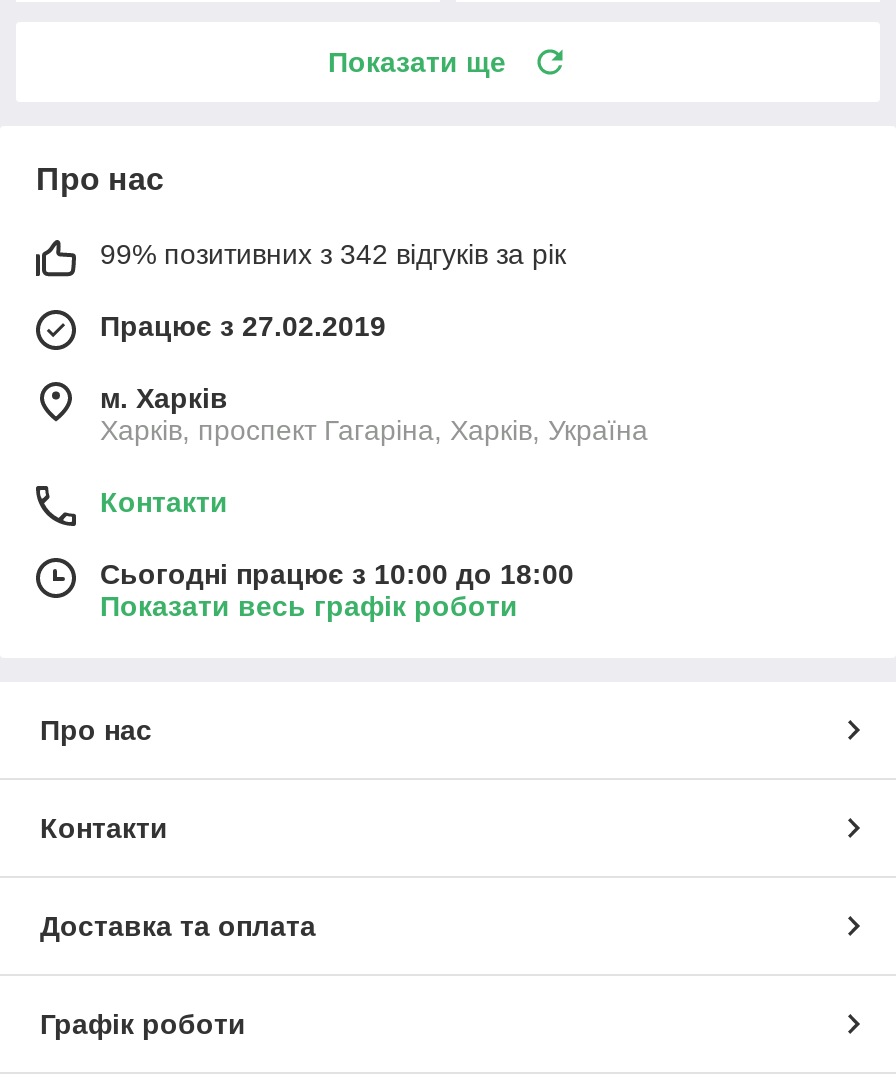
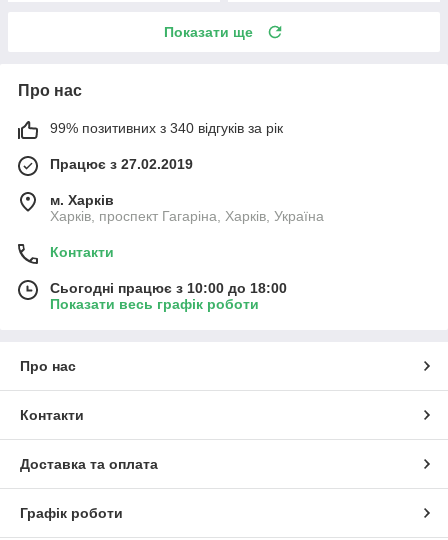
[100,239,566,271] 99% позитивних з 342 відгуків за рік -> [50,120,283,136] 99% позитивних з 340 відгуків за рік

